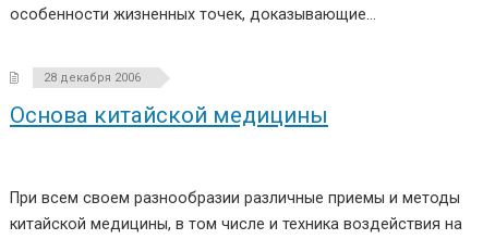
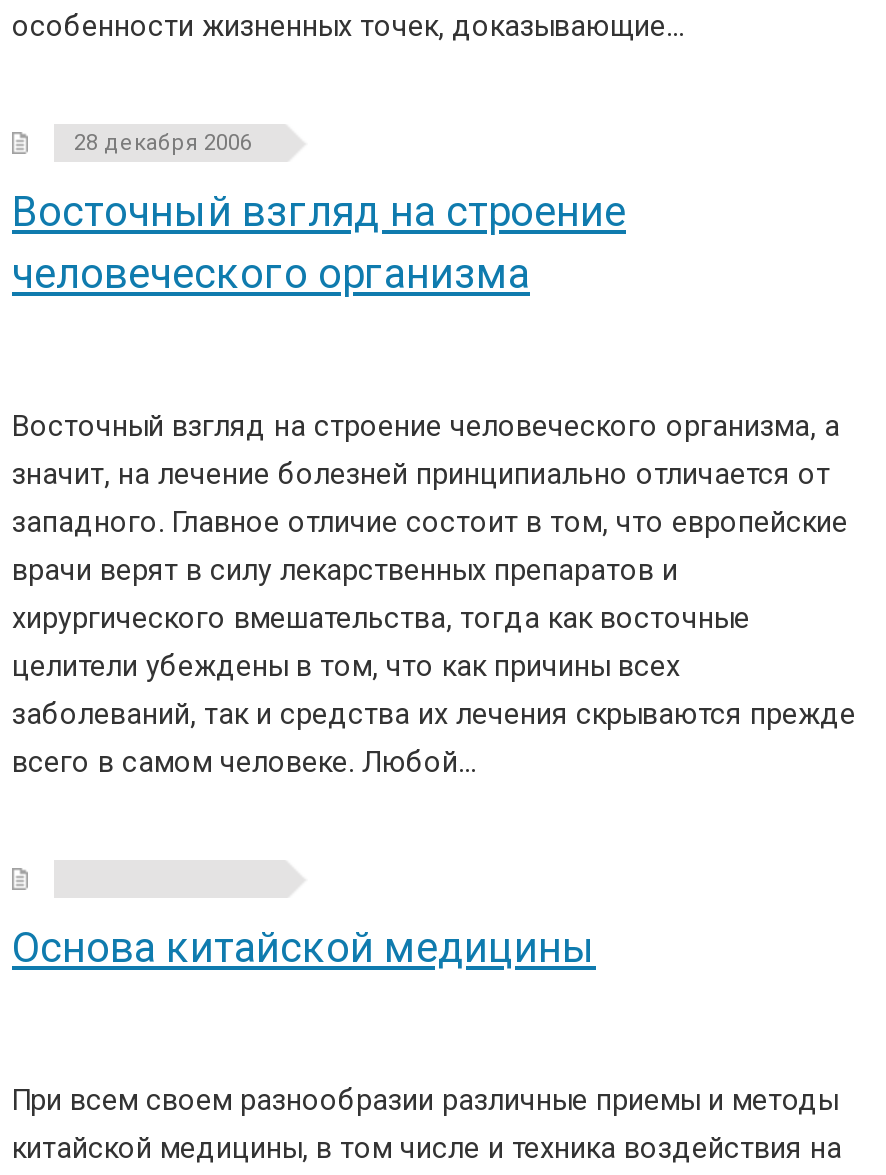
none -> [12,188,856,780] Восточный взгляд на строение | человеческого организма | Восточный взгляд на строение человеческого организма, а | значит, на лечение болезней принципиально отличается от | западного. Главное отличие состоит в том, что европейские | врачи верят в силу лекарственных препаратов и | хирургического вмешательства, тогда как восточные | целители убеждены в том, что как причины всех | заболеваний, так и средства их лечения скрываются прежде | всего в самом человеке. Любой…

